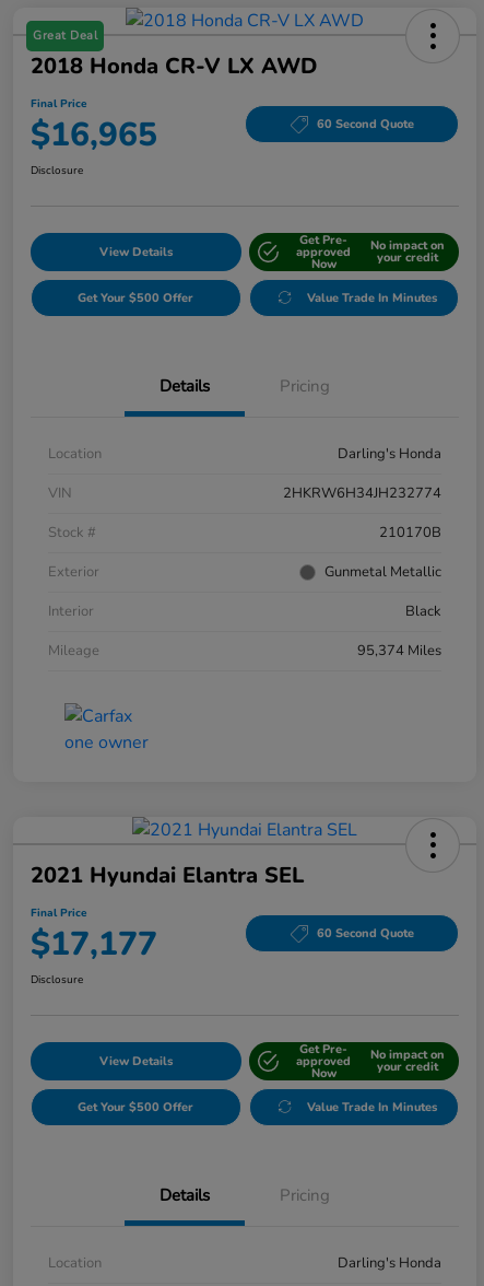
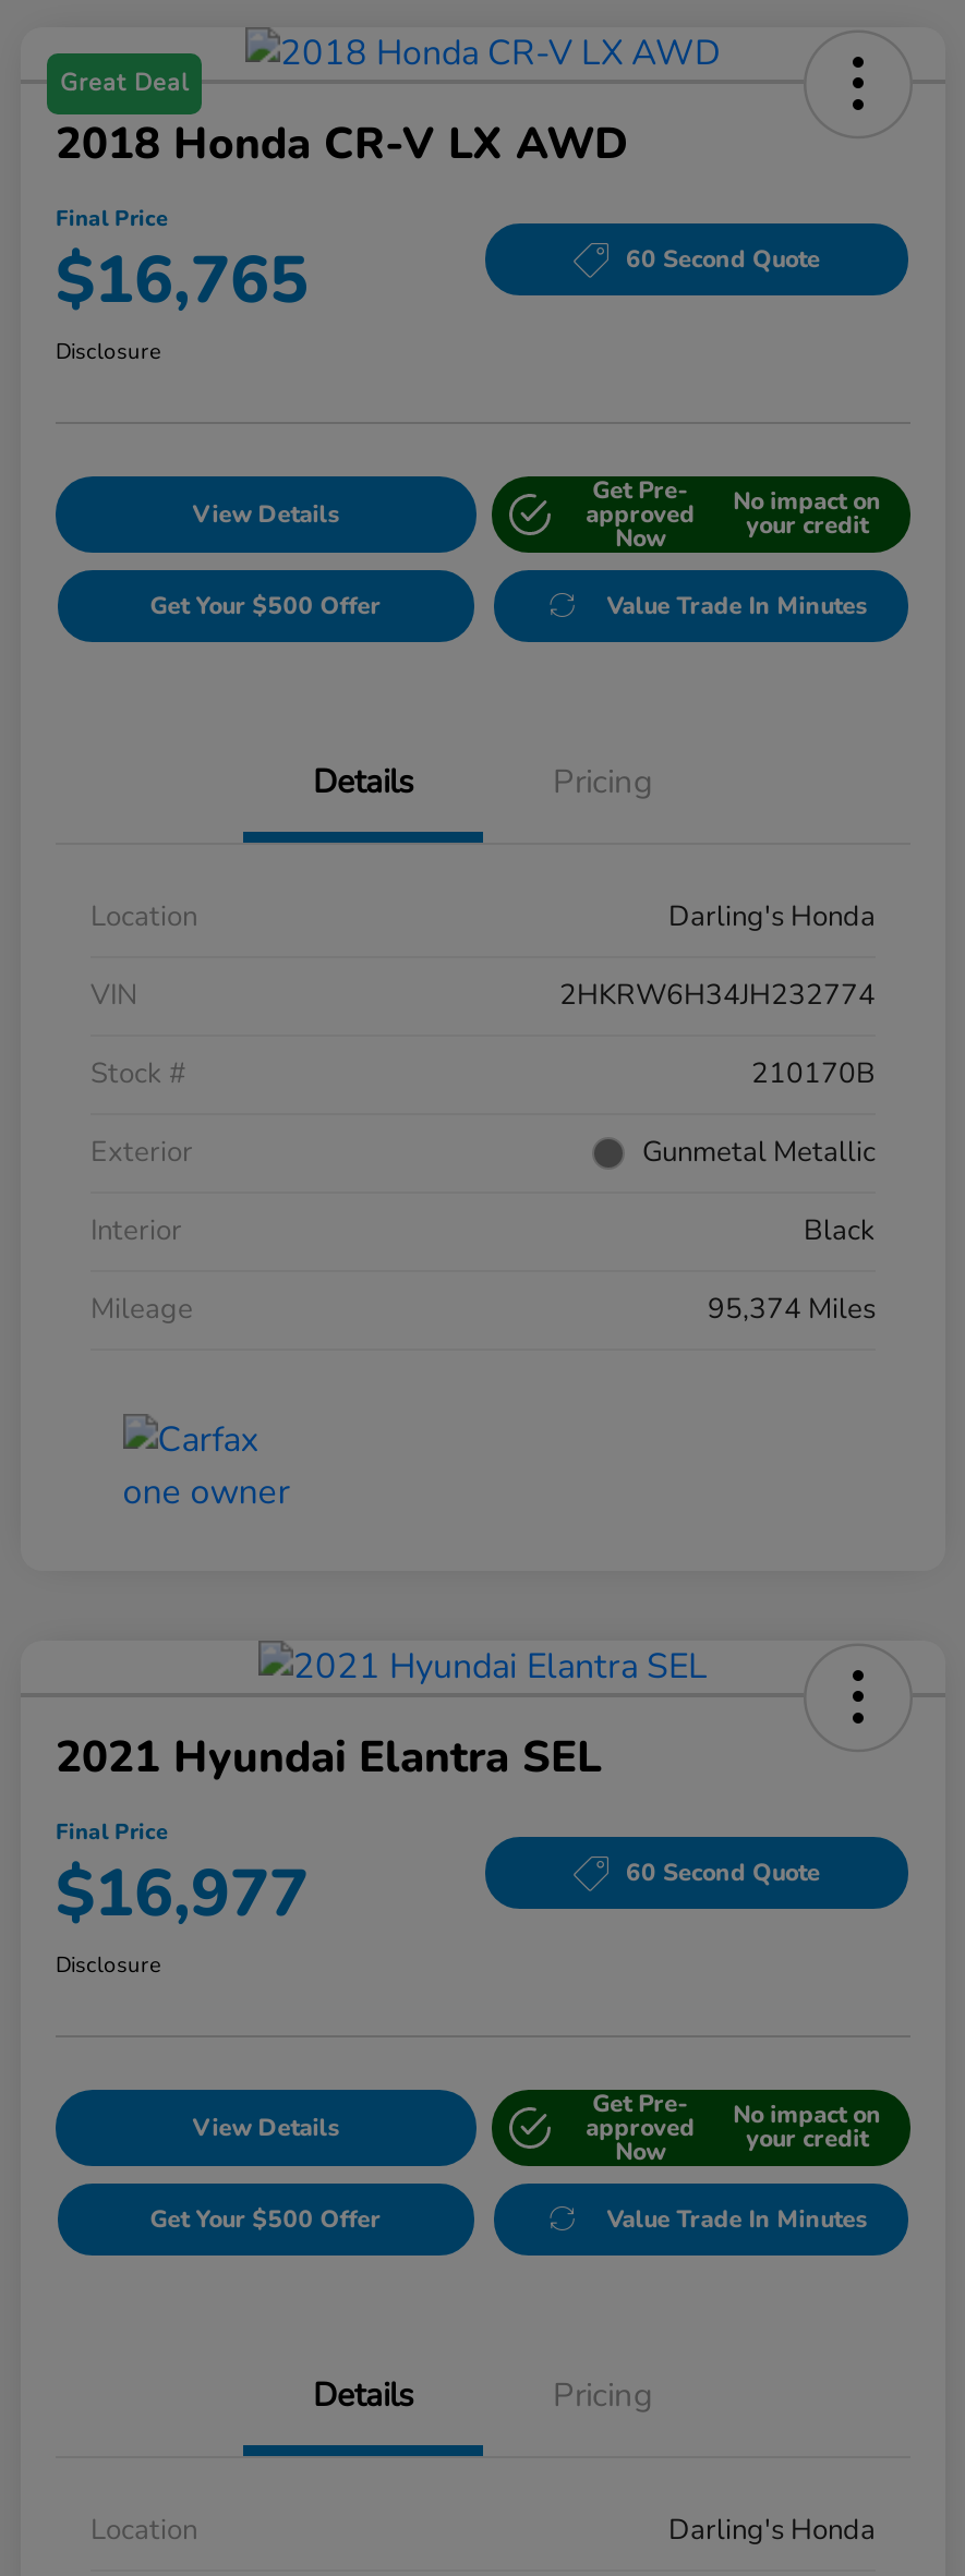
[31,112,157,157] $16,965 -> [56,236,309,326] $16,765
[31,922,157,966] $17,177 -> [56,1850,309,1939] $16,977

